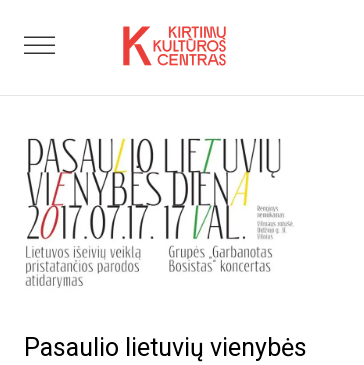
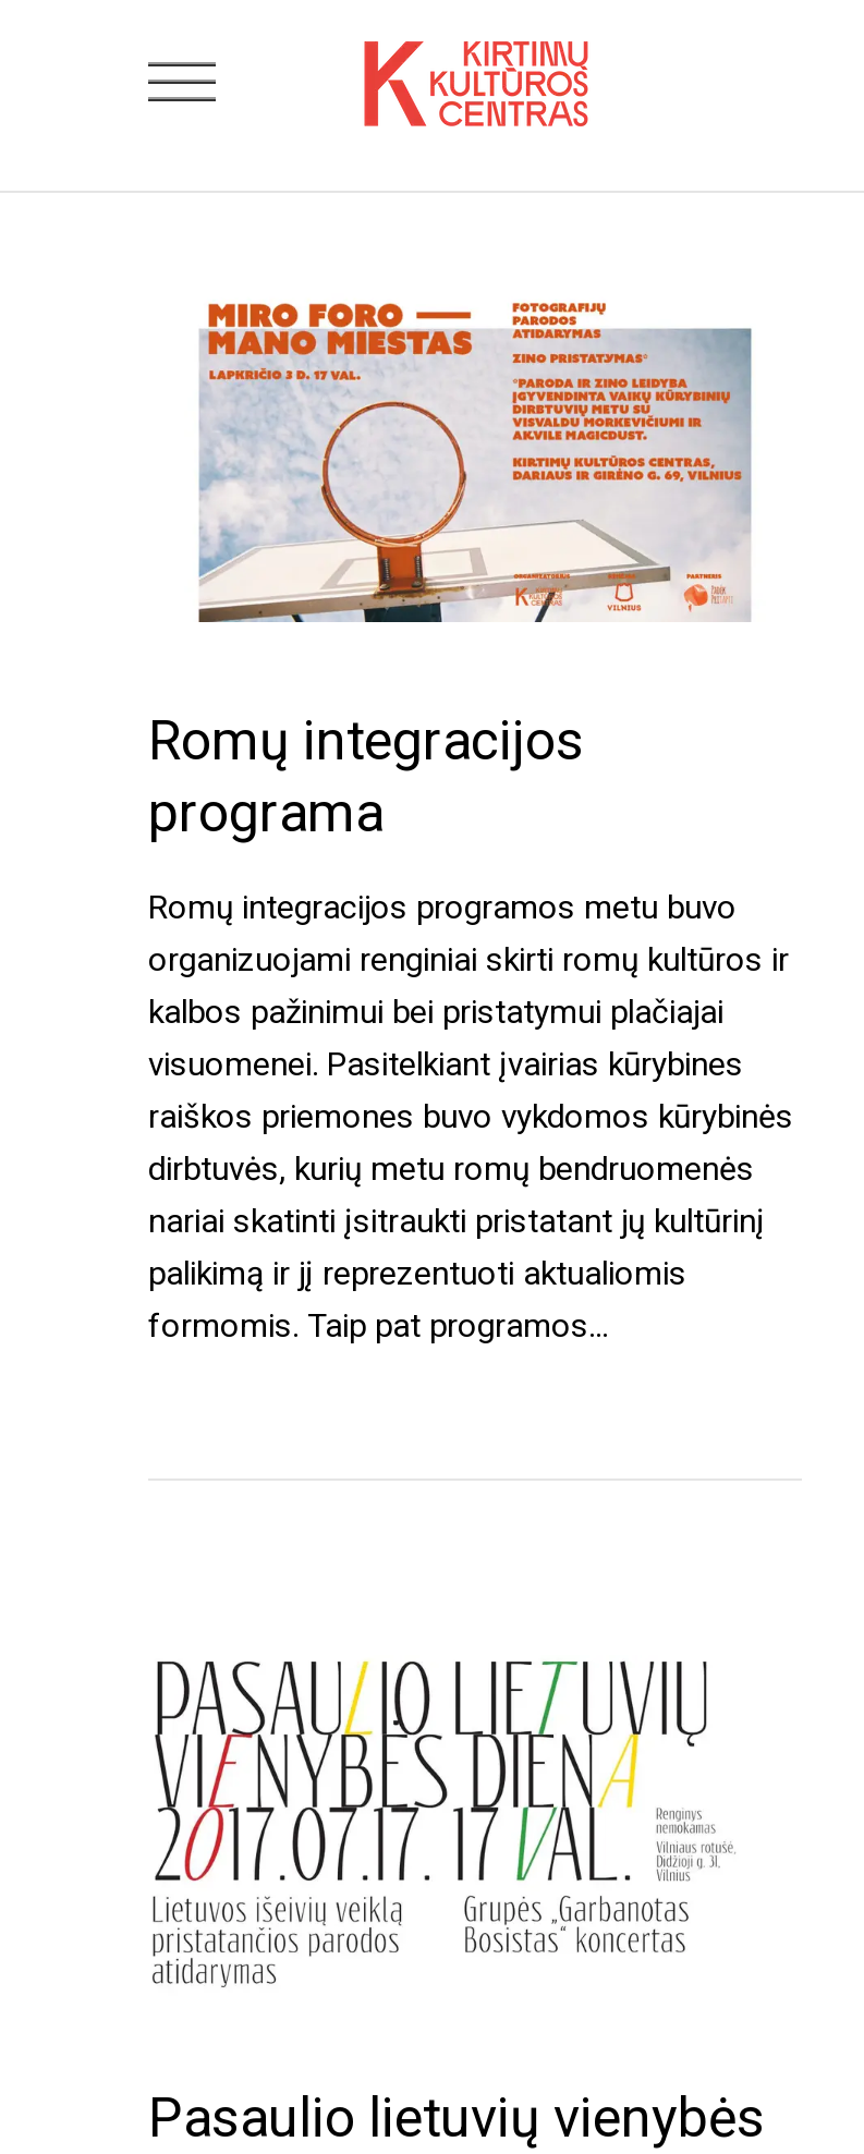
none -> [148,300,793,1347] [image] | Romų integracijos | programa | Romų integracijos programos metu buvo | organizuojami renginiai skirti romų kultūros ir | kalbos pažinimui bei pristatymui plačiajai | visuomenei. Pasitelkiant įvairias kūrybines | raiškos priemones buvo vykdomos kūrybinės | dirbtuvės, kurių metu romų bendruomenės | nariai skatinti įsitraukti pristatant jų kultūrinį | palikimą ir jį reprezentuoti aktualiomis | formomis. Taip pat programos

